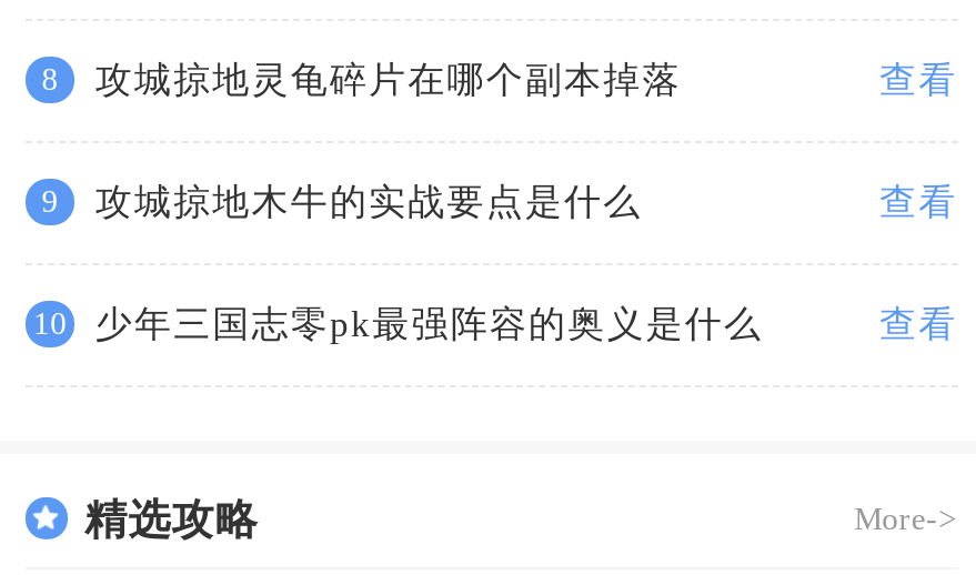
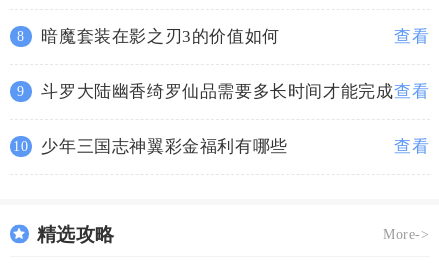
[95,59,681,101] 攻城掠地灵龟碎片在哪个副本掉落 -> [41,27,280,46] 暗魔套装在影之刃3的价值如何
[95,181,958,223] 攻城掠地木牛的实战要点是什么 | 查看 -> [41,82,430,101] 斗罗大陆幽香绮罗仙品需要多长时间才能完成 查看
[95,303,763,345] 少年三国志零pk最强阵容的奥义是什么 -> [41,137,288,156] 少年三国志神翼彩金福利有哪些

